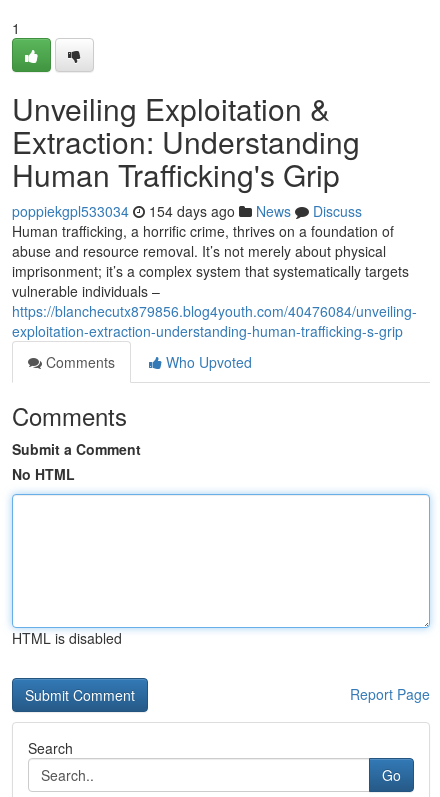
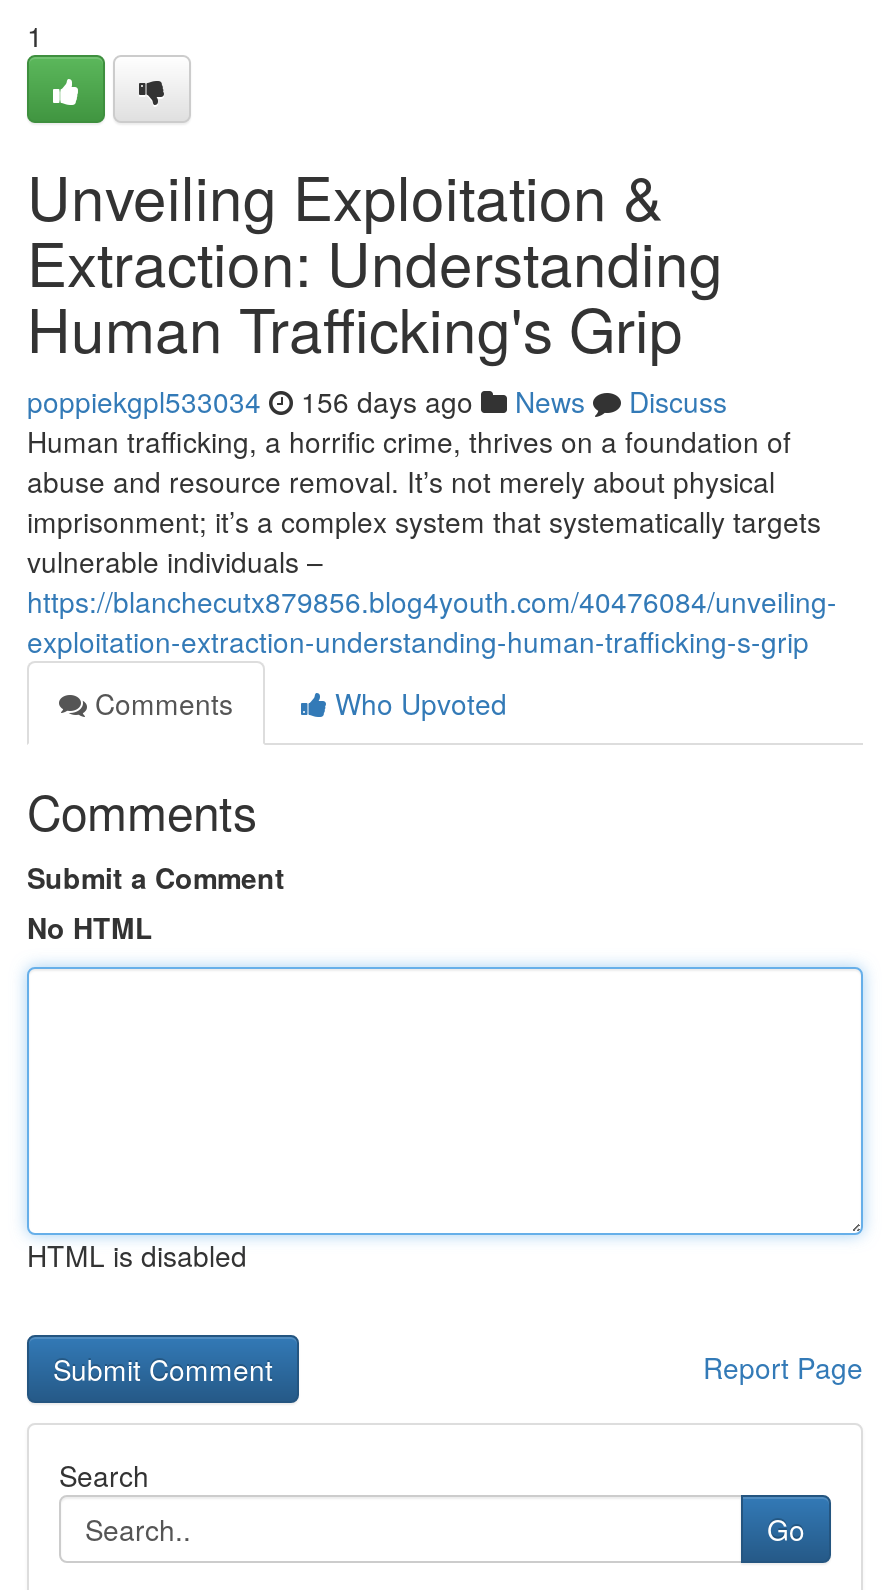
[12,201,362,221] poppiekgpl533034 154 days ago News Discuss -> [27,381,727,421] poppiekgpl533034 156 days ago News Discuss

